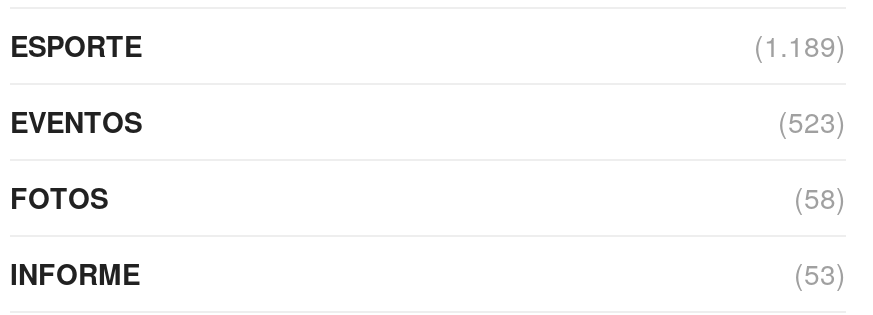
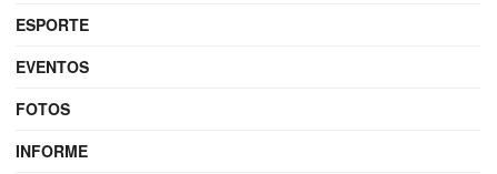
[754,26,846,66] (1.189) -> none
[778,102,846,142] (523) -> none
[794,178,846,218] (58) -> none
[794,254,846,294] (53) -> none

